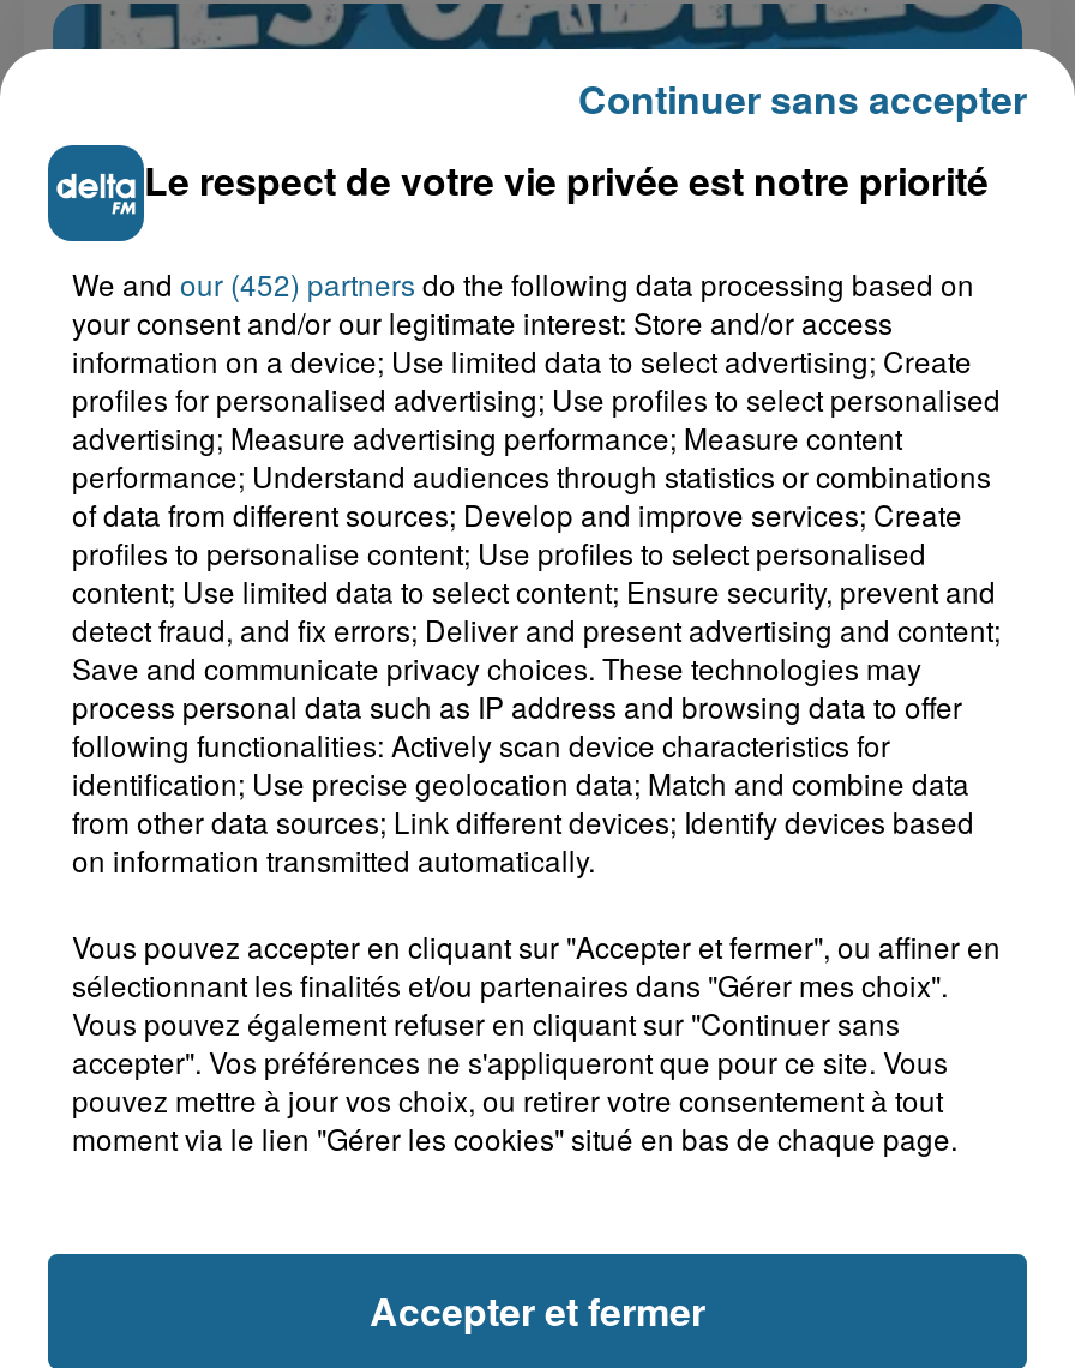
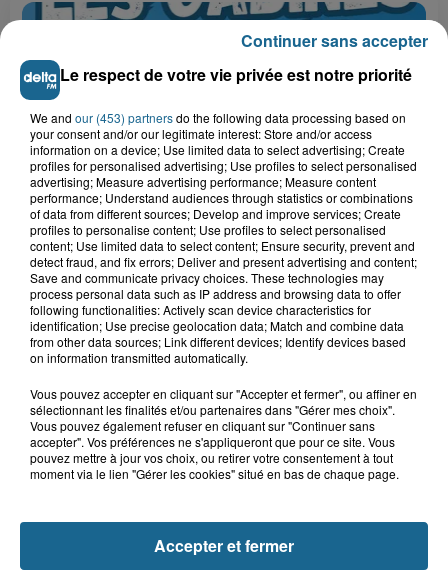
[72,262,974,302] We and our (452) partners do the following data processing based on -> [30,109,406,126] We and our (453) partners do the following data processing based on

